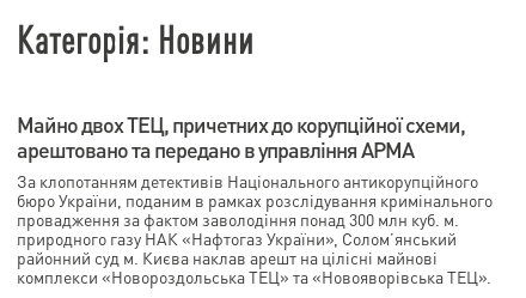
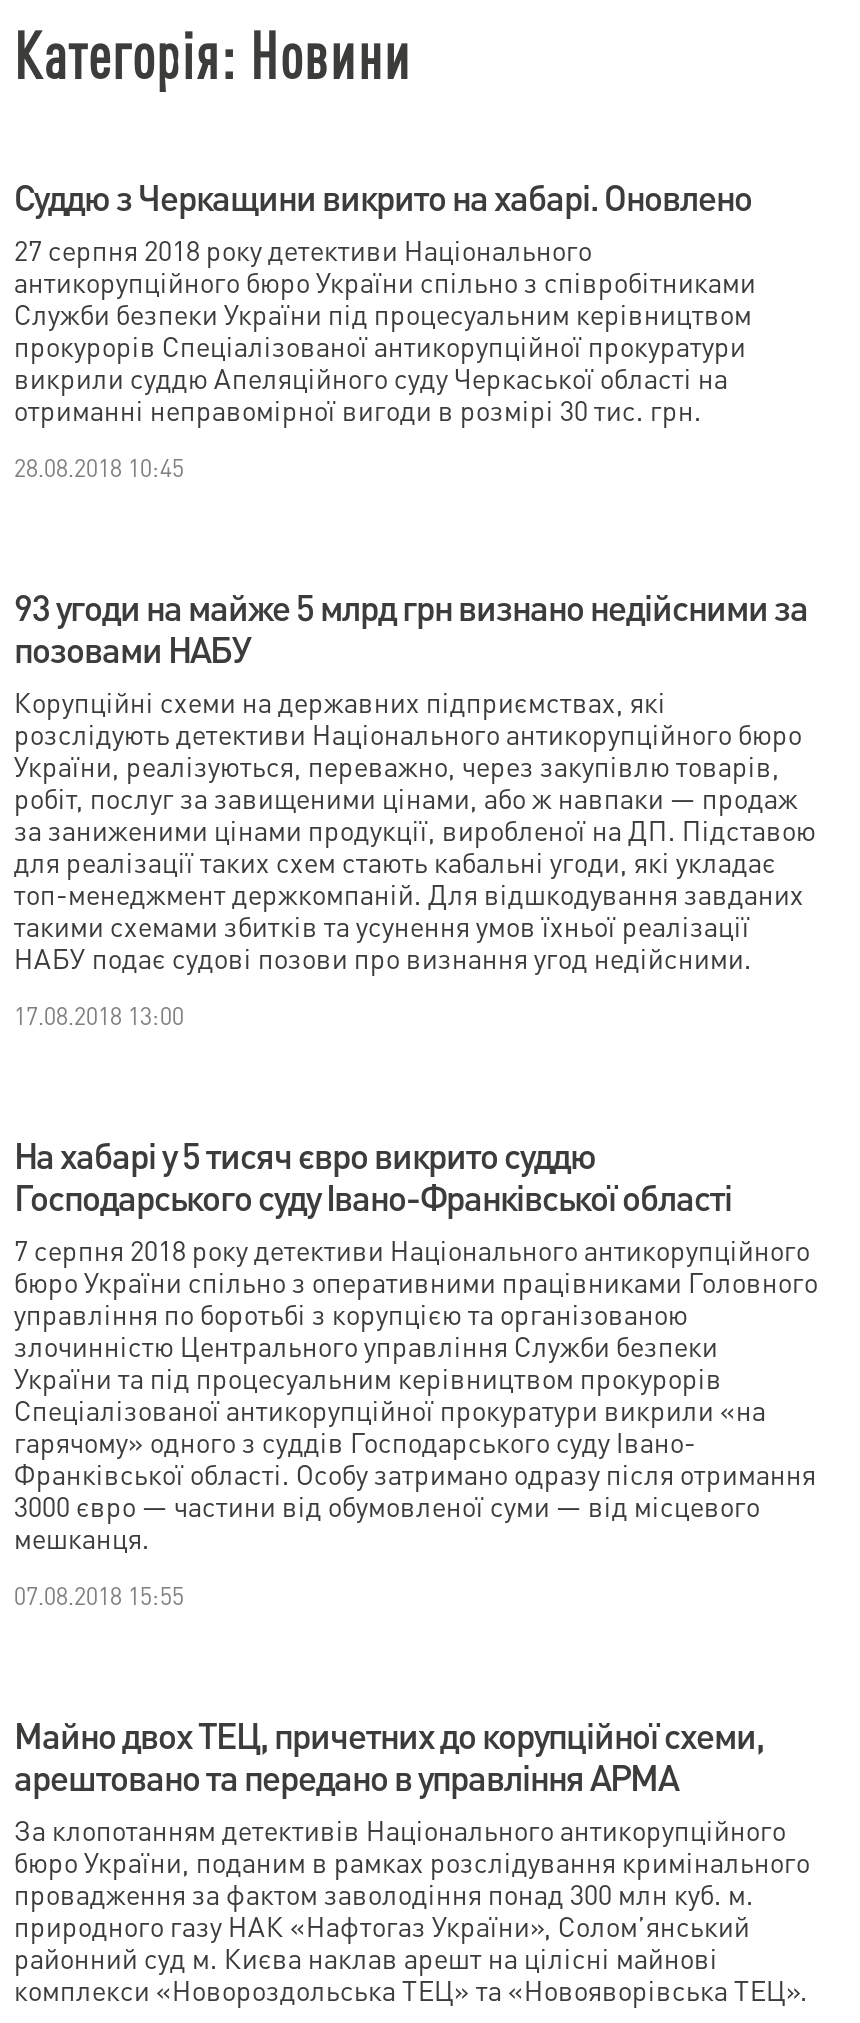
none -> [14,173,818,1611] Cуддю з Черкащини викрито на хабарі. Оновлено | 27 серпня 2018 року детективи Національного | антикорупційного бюро України спільно з співробітниками | Служби безпеки України під процесуальним керівництвом | прокурорів Спеціалізованої антикорупційної прокуратури | викрили суддю Апеляційного суду Черкаської області на | отриманні неправомірної вигоди в розмірі 30 тис. грн. | 28.08.2018 10:45 | 93 угоди на майже 5 млрд грн визнано недійсними за | позовами НАБУ | Корупційні схеми на державних підприємствах, які | розслідують детективи Національного антикорупційного бюро | України, реалізуються, переважно, через закупівлю товарів, | робіт, послуг за завищеними цінами, або ж навпаки — продаж | за заниженими цінами продукції, виробленої на ДП. Підставою | для реалізації таких схем стають кабальні угоди, які укладає | топ-менеджмент держкомпаній. Для відшкодування завданих | такими схемами збитків та усунення умов їхньої реалізації | НАБУ подає судові позови про визнання угод недійсними. | 17.08.2018 13:00 | На хабарі у 5 тисяч євро викрито суддю | Господарського суду Івано-Франківської області | 7 серпня 2018 року детективи Національного антикорупційного | бюро України спільно з оперативними працівниками Головного | управління по боротьбі з корупцією та організованою | злочинністю Центрального управління Служби безпеки | України та під процесуальним керівництвом прокурорів | Спеціалізованої антикорупційної прокуратури викрили «на | гарячому» одного з суддів Господарського суду Івано- | Франківської області. Особу затримано одразу після отримання | 3000 євро — частини від обумовленої суми — від місцевого | мешканця. | 07.08.2018 15:55

